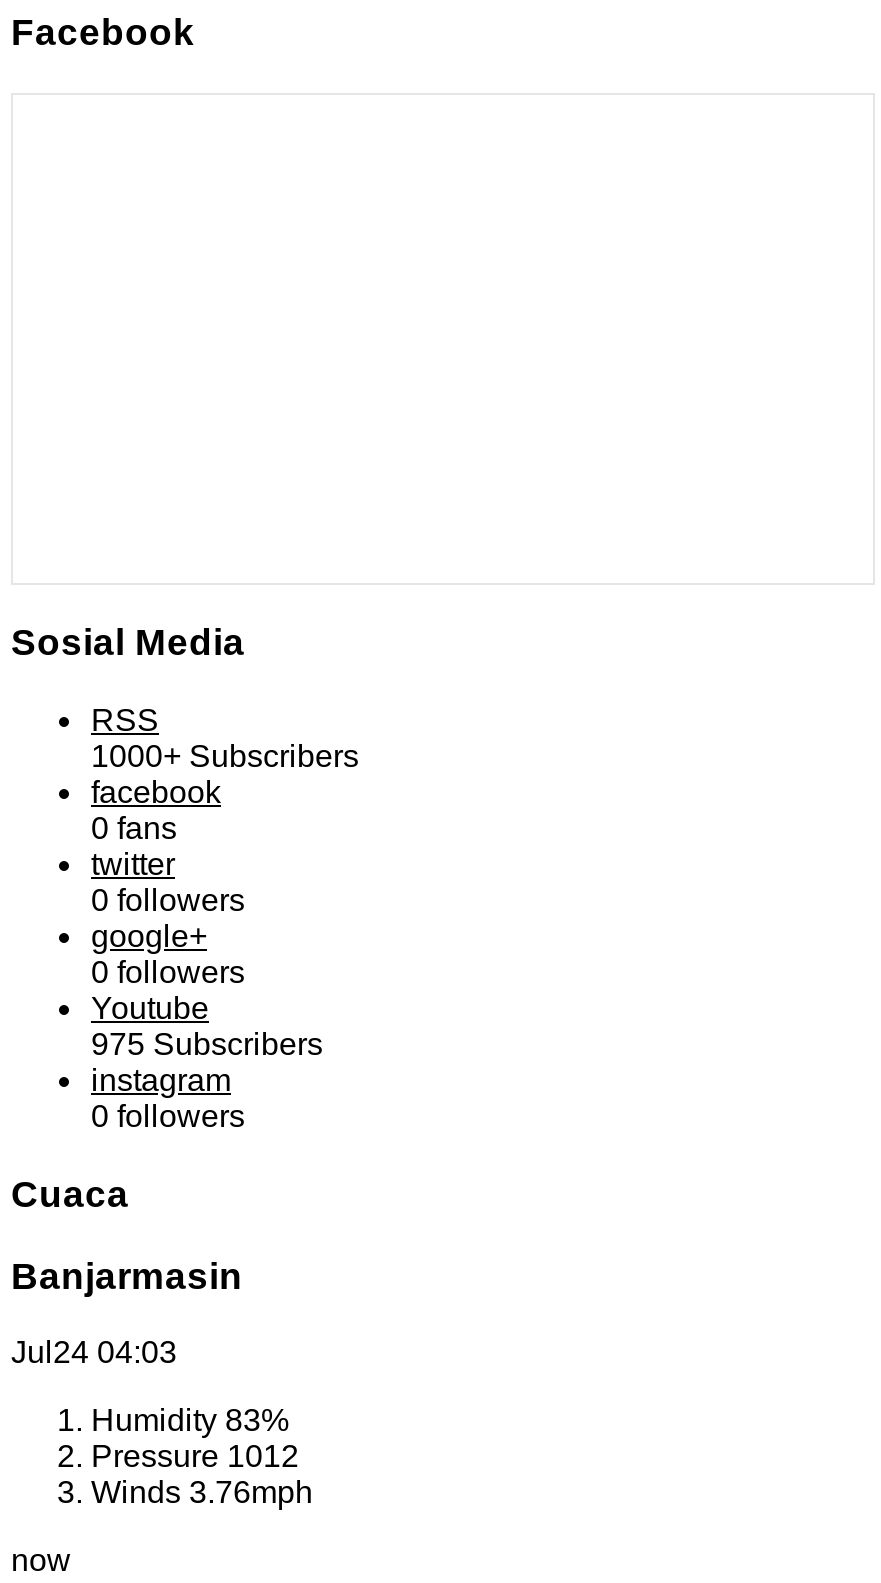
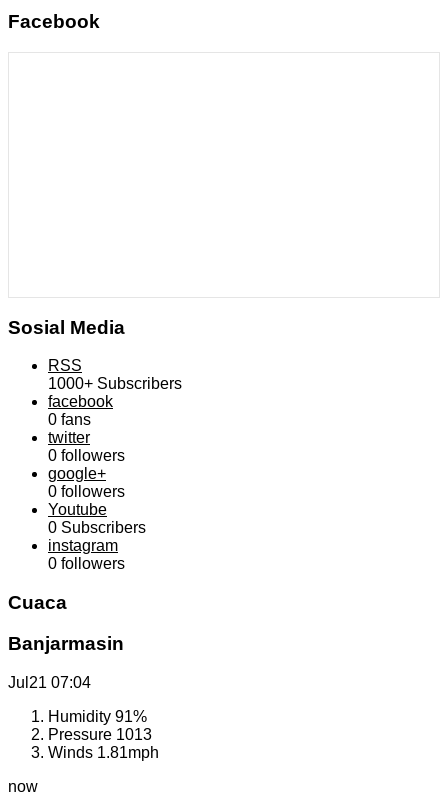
[91,1028,323,1062] 975 Subscribers -> [48,519,146,536] 0 Subscribers
[11,1336,177,1370] Jul24 04:03 -> [8,673,91,690] Jul21 07:04
[91,1404,313,1510] Humidity 83% | Pressure 1012 | Winds 3.76mph -> [48,707,159,760] Humidity 91% | Pressure 1013 | Winds 1.81mph

